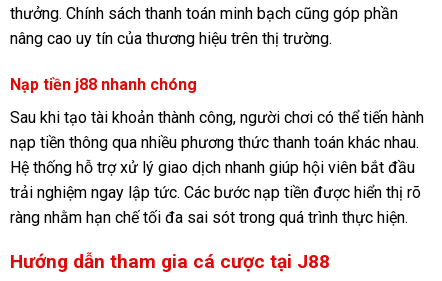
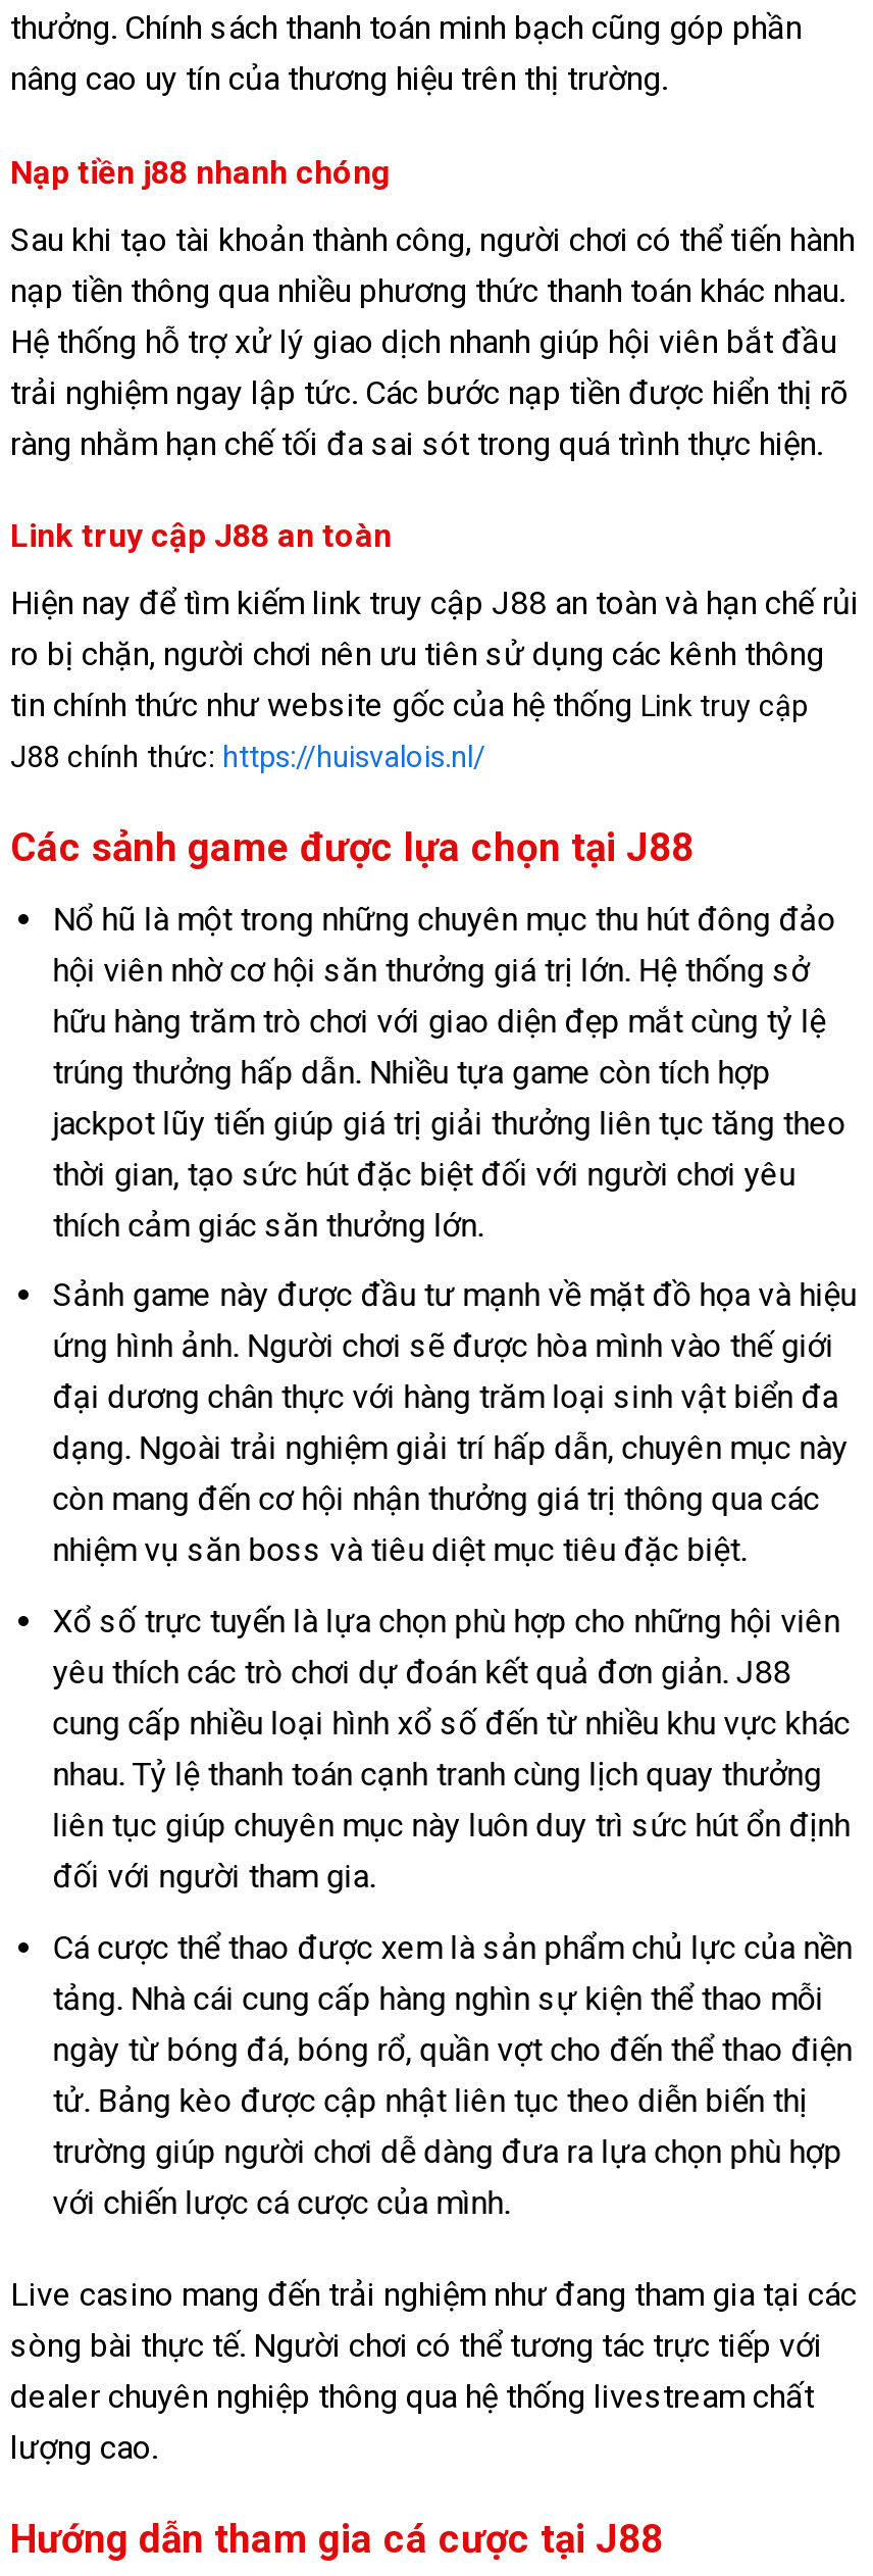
none -> [10,517,859,2467] Link truy cập J88 an toàn | Hiện nay để tìm kiếm link truy cập J88 an toàn và hạn chế rủi | ro bị chặn, người chơi nên ưu tiên sử dụng các kênh thông | tin chính thức như website gốc của hệ thống Link truy cập | J88 chính thức: https://huisvalois.nl/ | Các sảnh game được lựa chọn tại J88 | Nổ hũ là một trong những chuyên mục thu hút đông đảo | hội viên nhờ cơ hội săn thưởng giá trị lớn. Hệ thống sở | hữu hàng trăm trò chơi với giao diện đẹp mắt cùng tỷ lệ | trúng thưởng hấp dẫn. Nhiều tựa game còn tích hợp | jackpot lũy tiến giúp giá trị giải thưởng liên tục tăng theo | thời gian, tạo sức hút đặc biệt đối với người chơi yêu | thích cảm giác săn thưởng lớn. | Sảnh game này được đầu tư mạnh về mặt đồ họa và hiệu | ứng hình ảnh. Người chơi sẽ được hòa mình vào thế giới | đại dương chân thực với hàng trăm loại sinh vật biển đa | dạng. Ngoài trải nghiệm giải trí hấp dẫn, chuyên mục này | còn mang đến cơ hội nhận thưởng giá trị thông qua các | nhiệm vụ săn boss và tiêu diệt mục tiêu đặc biệt. | Xổ số trực tuyến là lựa chọn phù hợp cho những hội viên | yêu thích các trò chơi dự đoán kết quả đơn giản. J88 | cung cấp nhiều loại hình xổ số đến từ nhiều khu vực khác | nhau. Tỷ lệ thanh toán cạnh tranh cùng lịch quay thưởng | liên tục giúp chuyên mục này luôn duy trì sức hút ổn định | đối với người tham gia. | Cá cược thể thao được xem là sản phẩm chủ lực của nền | tảng. Nhà cái cung cấp hàng nghìn sự kiện thể thao mỗi | ngày từ bóng đá, bóng rổ, quần vợt cho đến thể thao điện | tử. Bảng kèo được cập nhật liên tục theo diễn biến thị | trường giúp người chơi dễ dàng đưa ra lựa chọn phù hợp | với chiến lược cá cược của mình. | Live casino mang đến trải nghiệm như đang tham gia tại các | sòng bài thực tế. Người chơi có thể tương tác trực tiếp với | dealer chuyên nghiệp thông qua hệ thống livestream chất | lượng cao.

